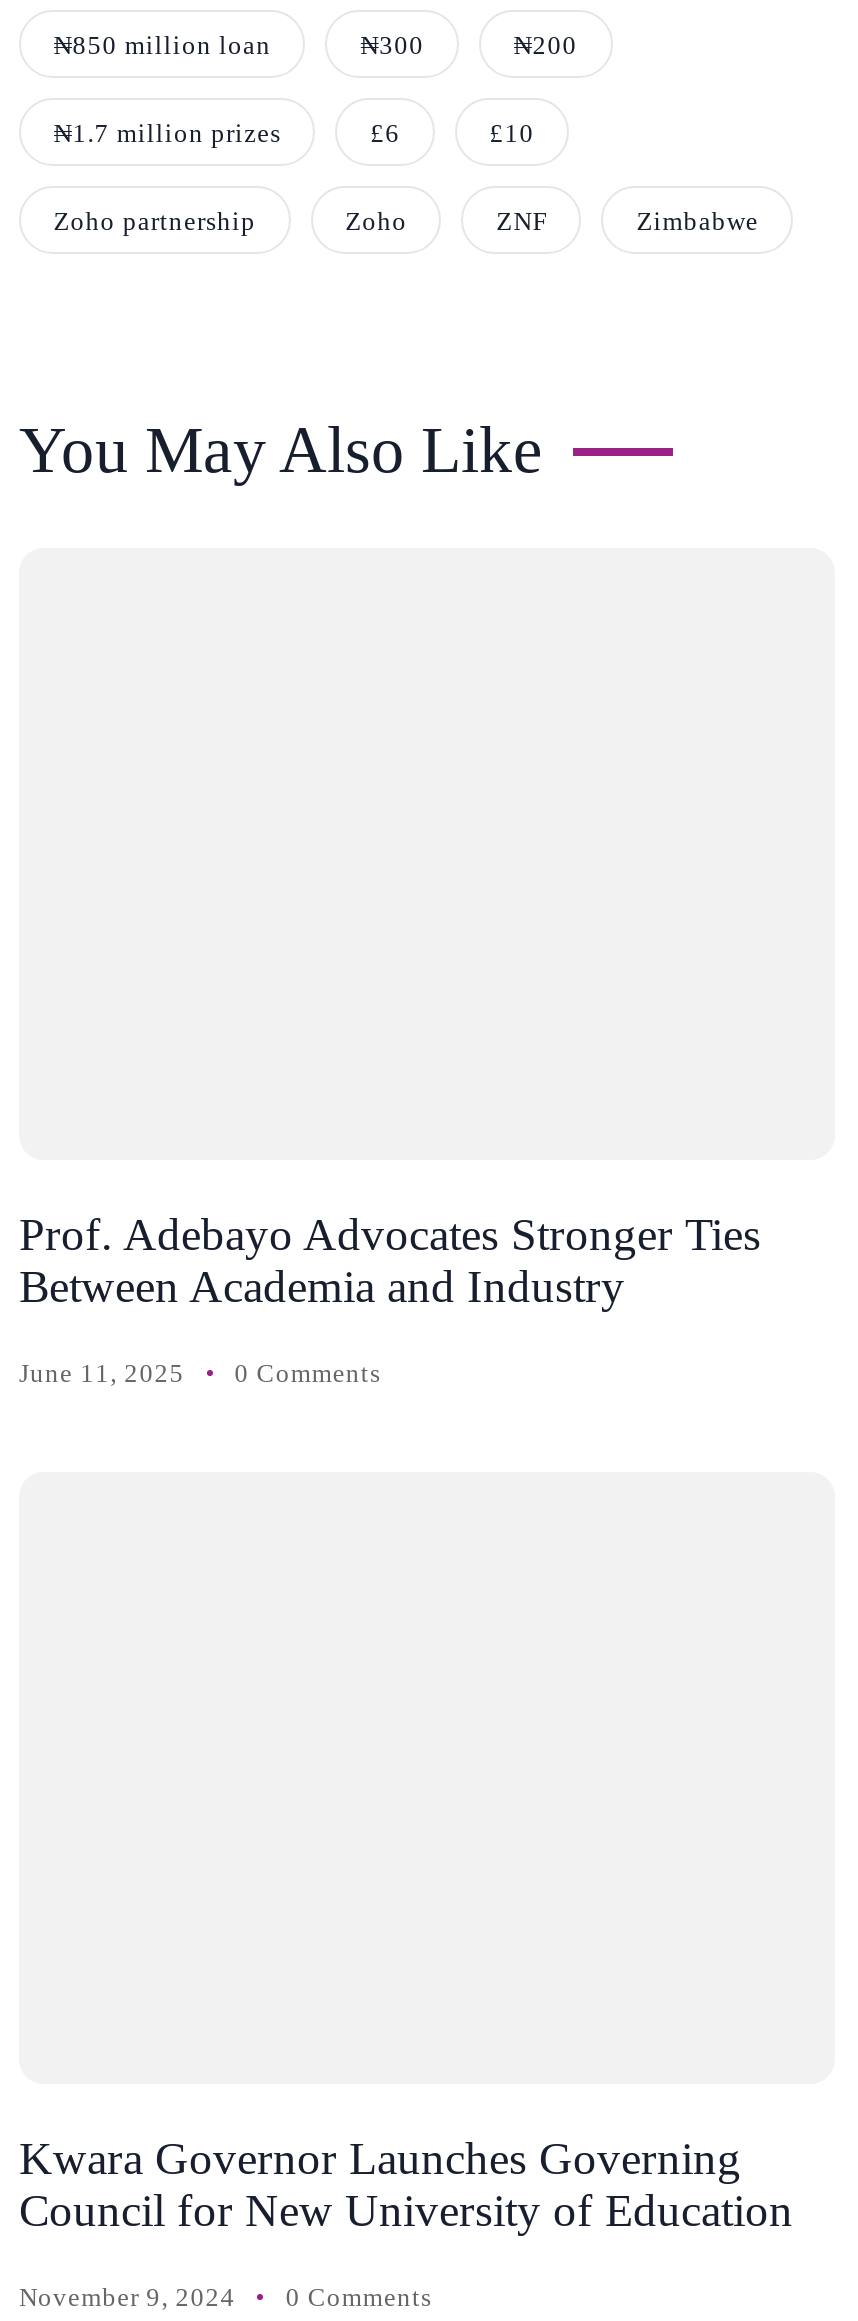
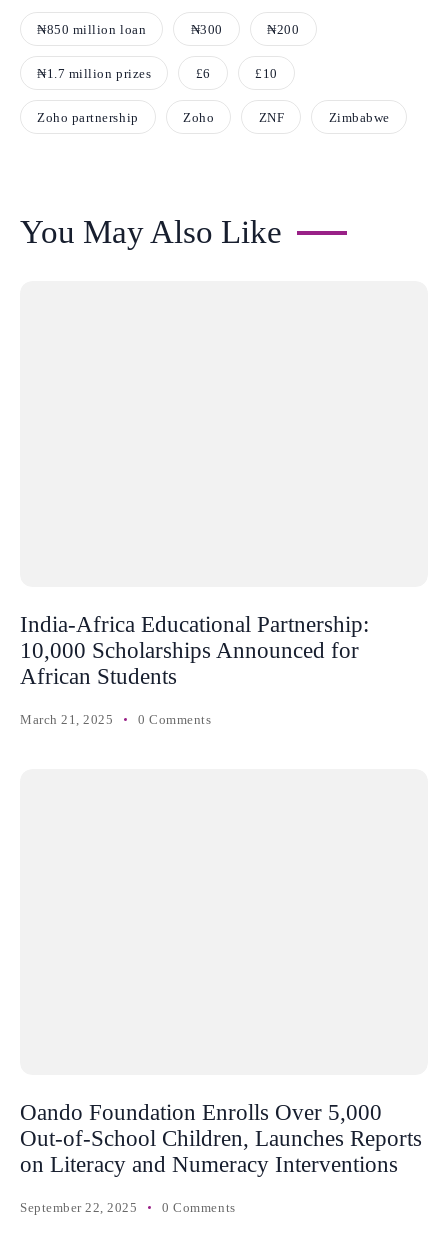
[19,1210,761,1312] Prof. Adebayo Advocates Stronger Ties | Between Academia and Industry -> [20,612,369,689] India-Africa Educational Partnership: | 10,000 Scholarships Announced for | African Students
[19,1358,381,1388] June 11, 2025 0 Comments -> [20,712,211,727] March 21, 2025 0 Comments
[19,2134,793,2236] Kwara Governor Launches Governing | Council for New University of Education -> [20,1100,422,1177] Oando Foundation Enrolls Over 5,000 | Out-of-School Children, Launches Reports | on Literacy and Numeracy Interventions
[19,2282,432,2312] November 9, 2024 0 Comments -> [20,1200,236,1215] September 22, 2025 0 Comments

